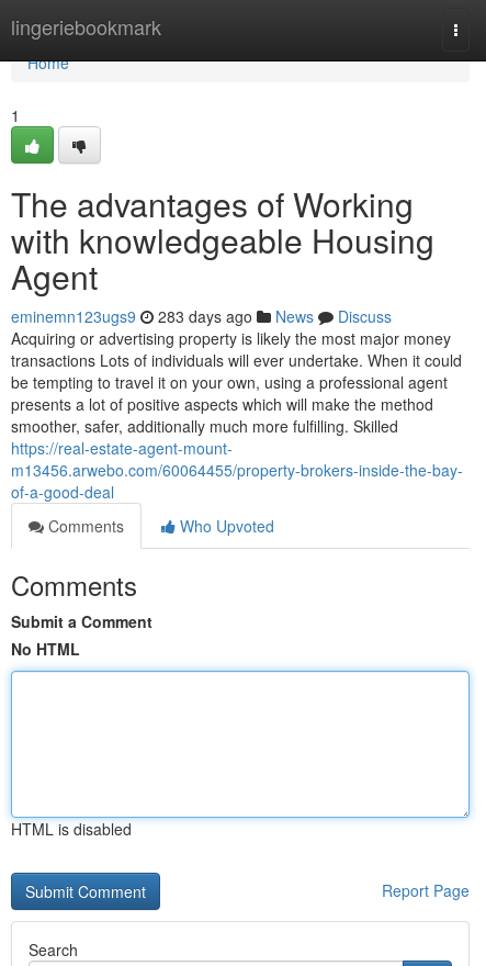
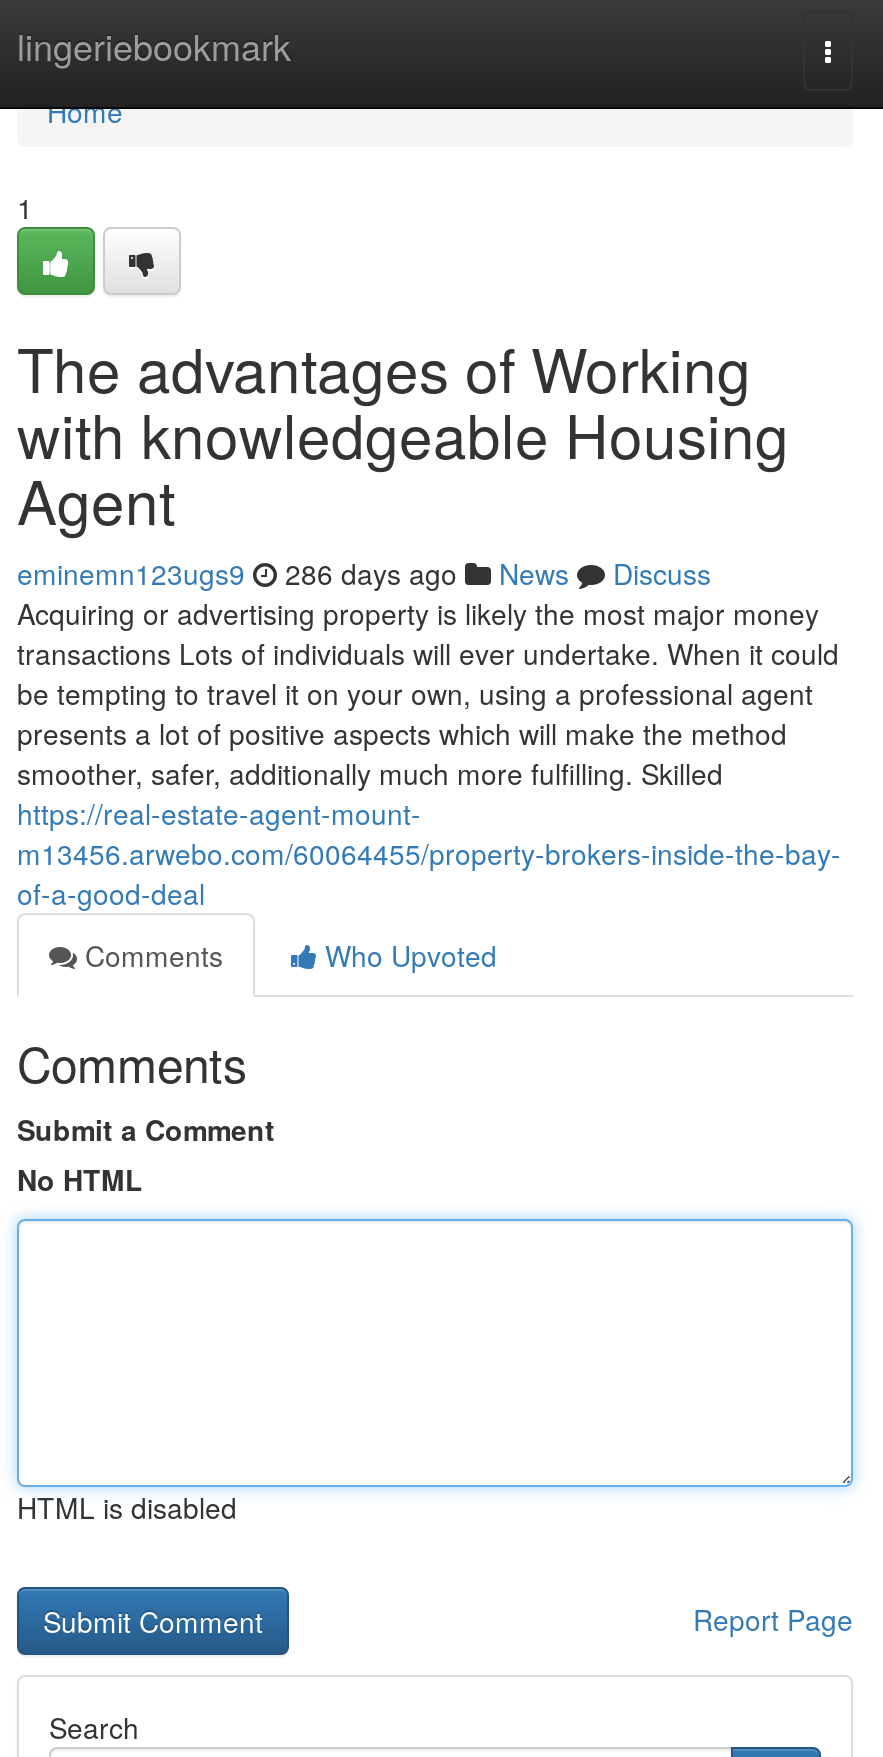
[11,305,392,327] eminemn123ugs9 283 days ago News Discuss -> [17,553,711,593] eminemn123ugs9 286 days ago News Discuss

